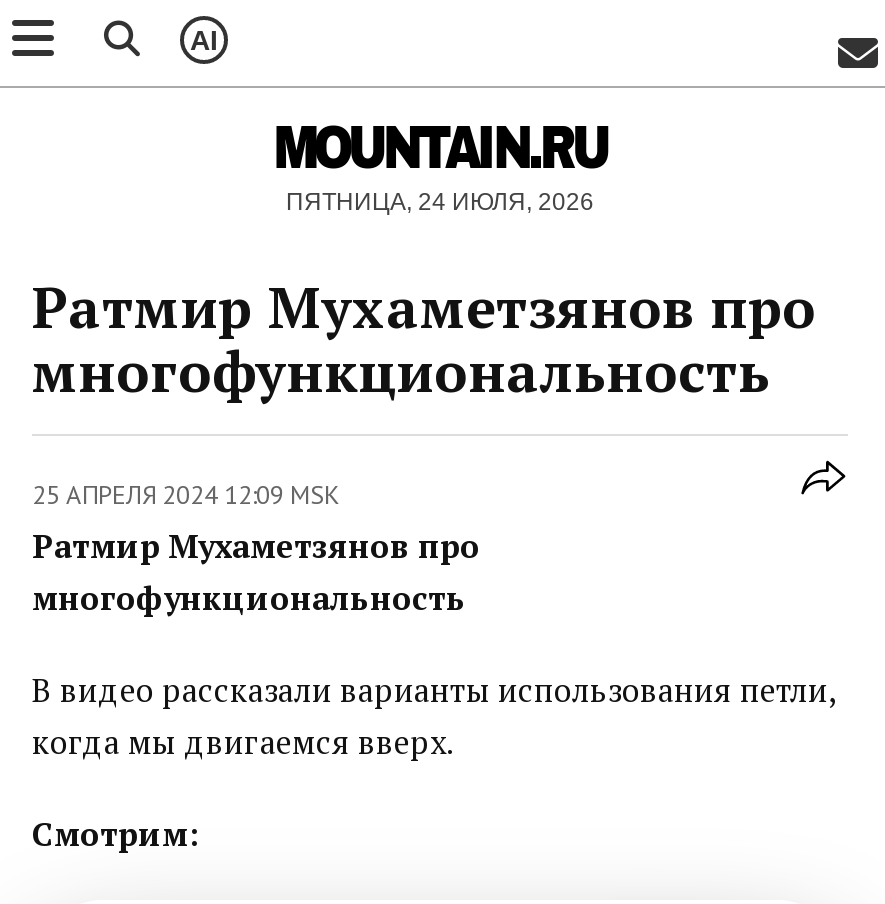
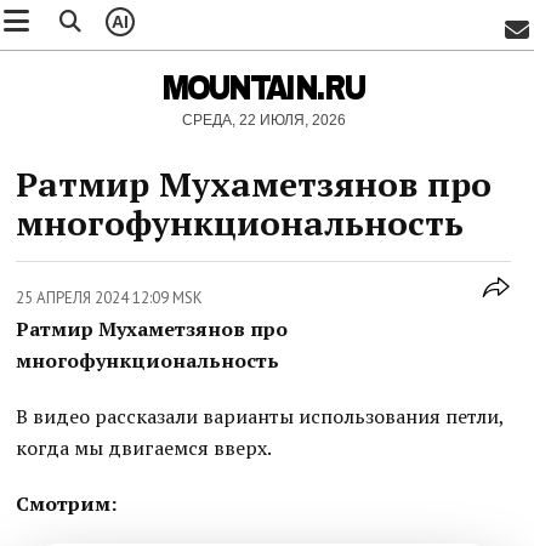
[286,188,594,216] ПЯТНИЦА, 24 ИЮЛЯ, 2026 -> [181,112,345,129] СРЕДА, 22 ИЮЛЯ, 2026

